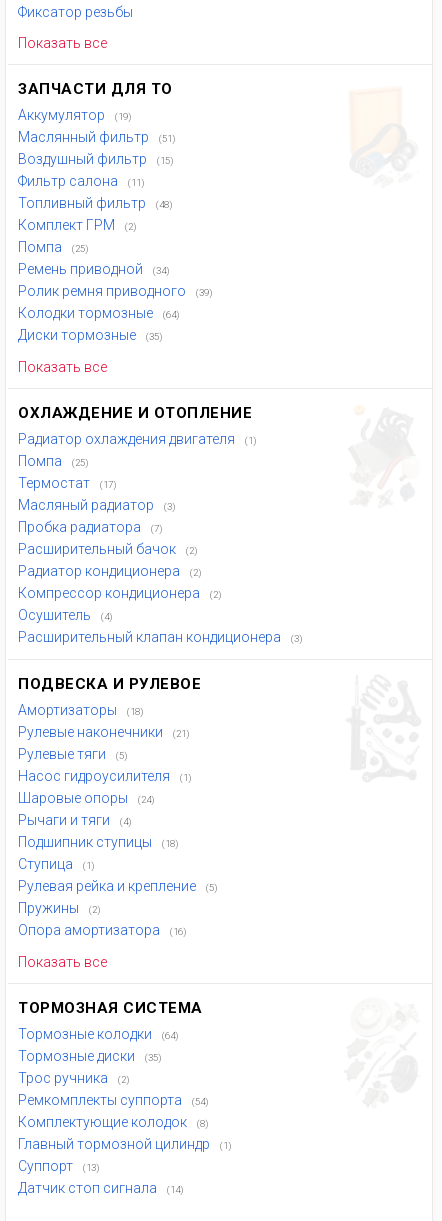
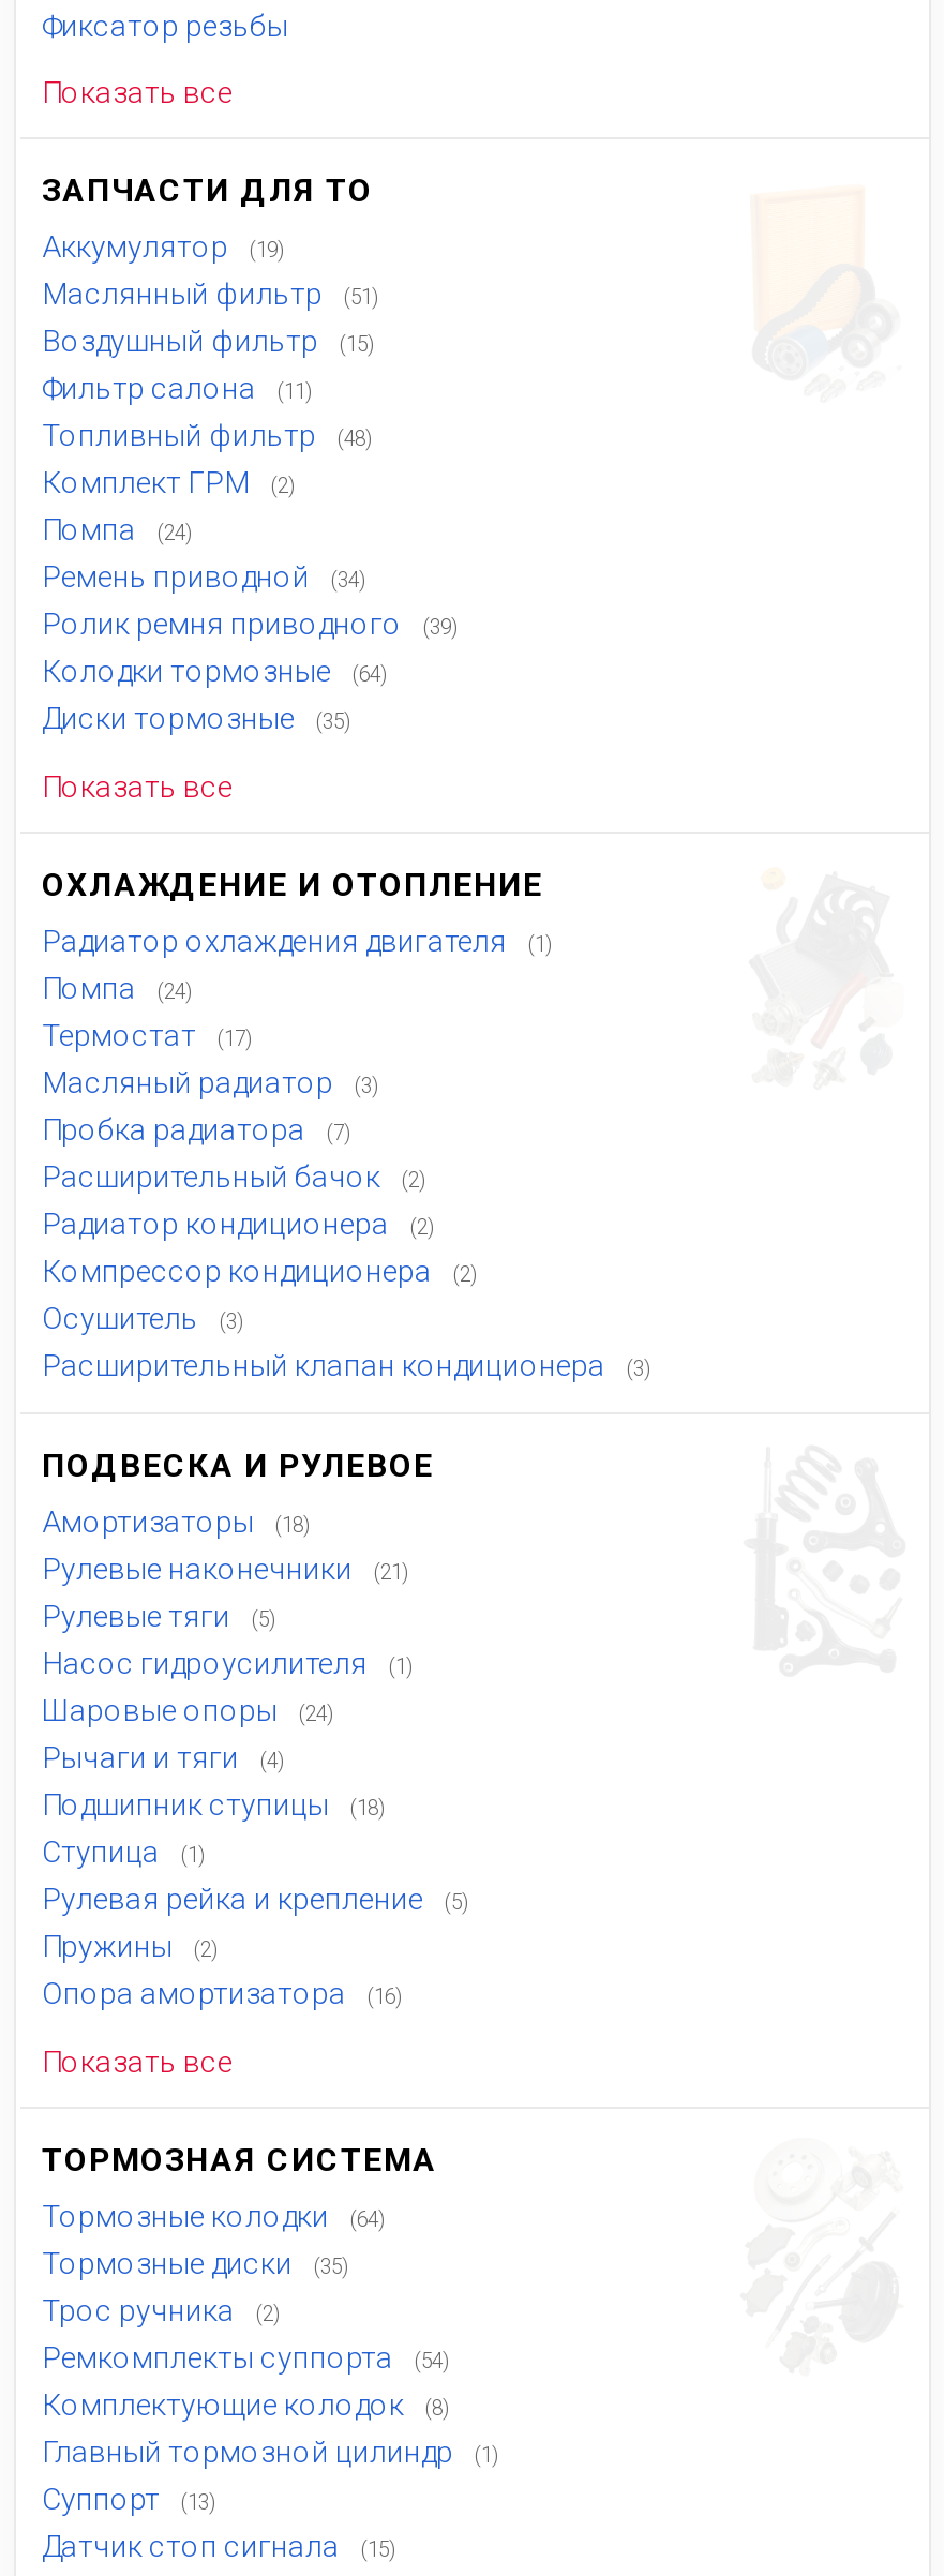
[18,239,89,255] Помпа (25) -> [42,512,194,546] Помпа (24)
[18,453,89,469] Помпа (25) -> [42,971,194,1005] Помпа (24)
[18,607,113,623] Осушитель (4) -> [42,1301,245,1335] Осушитель (3)
[18,1180,184,1196] Датчик стоп сигнала (14) -> [42,2529,398,2563] Датчик стоп сигнала (15)

